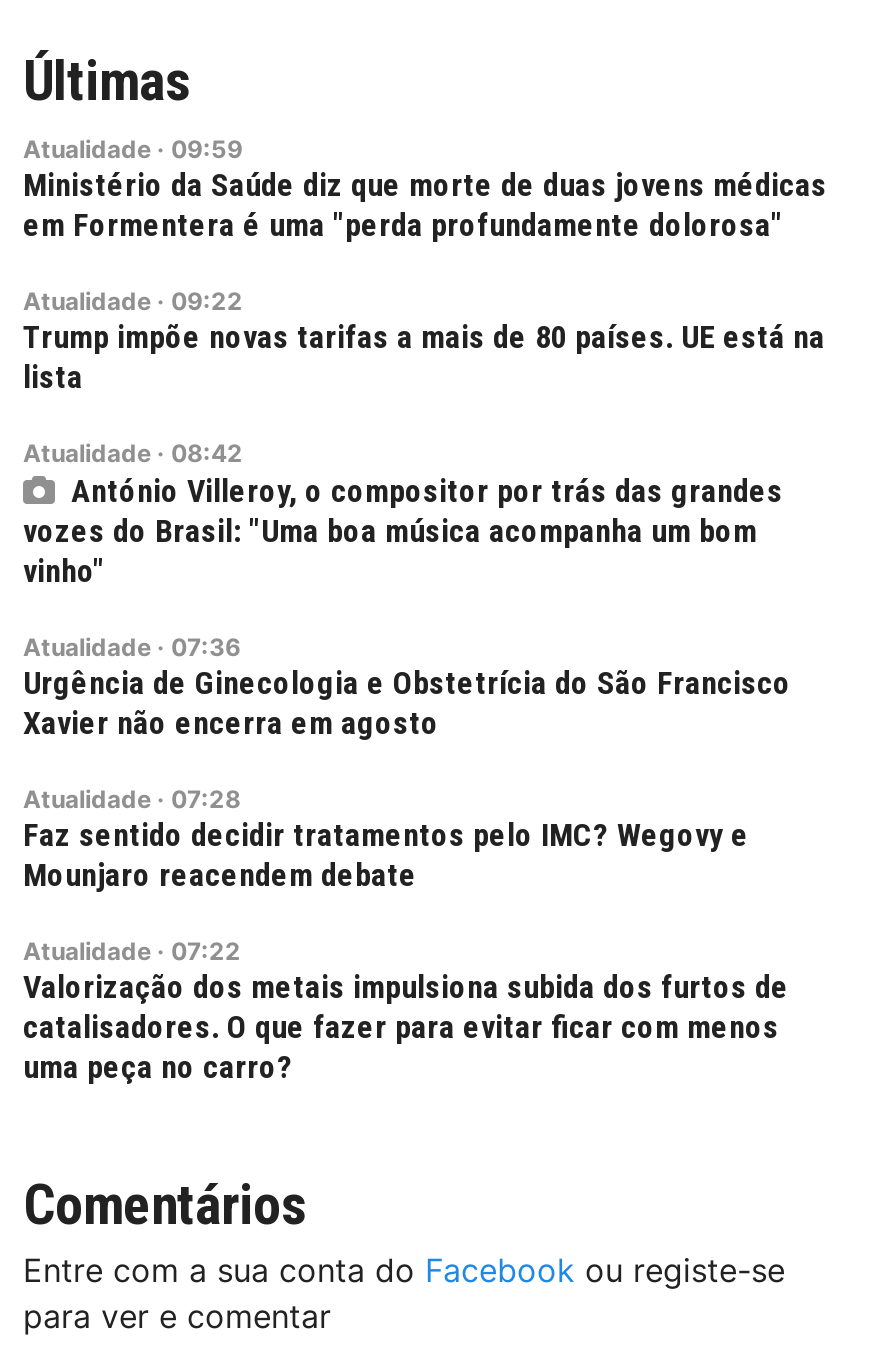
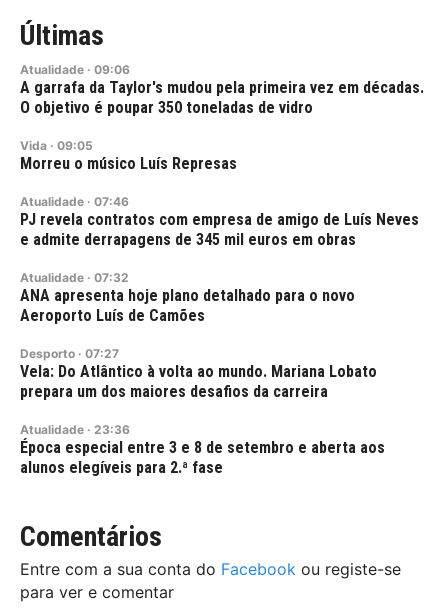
[23,134,827,244] Atualidade · 09:59 | Ministério da Saúde diz que morte de duas jovens médicas | em Formentera é uma "perda profundamente dolorosa" -> [20,62,424,117] Atualidade · 09:06 | A garrafa da Taylor's mudou pela primeira vez em décadas. | O objetivo é poupar 350 toneladas de vidro
[23,286,825,396] Atualidade · 09:22 | Trump impõe novas tarifas a mais de 80 países. UE está na | lista -> [20,138,237,173] Vida · 09:05 | Morreu o músico Luís Represas
[23,438,783,590] Atualidade · 08:42 | António Villeroy, o compositor por trás das grandes | vozes do Brasil: "Uma boa música acompanha um bom | vinho" -> [20,194,419,249] Atualidade · 07:46 | PJ revela contratos com empresa de amigo de Luís Neves | e admite derrapagens de 345 mil euros em obras
[23,632,791,742] Atualidade · 07:36 | Urgência de Ginecologia e Obstetrícia do São Francisco | Xavier não encerra em agosto -> [20,270,355,325] Atualidade · 07:32 | ANA apresenta hoje plano detalhado para o novo | Aeroporto Luís de Camões
[23,784,749,894] Atualidade · 07:28 | Faz sentido decidir tratamentos pelo IMC? Wegovy e | Mounjaro reacendem debate -> [20,346,377,401] Desporto · 07:27 | Vela: Do Atlântico à volta ao mundo. Mariana Lobato | prepara um dos maiores desafios da carreira
[23,936,789,1086] Atualidade · 07:22 | Valorização dos metais impulsiona subida dos furtos de | catalisadores. O que fazer para evitar ficar com menos | uma peça no carro? -> [20,422,385,477] Atualidade · 23:36 | Época especial entre 3 e 8 de setembro e aberta aos | alunos elegíveis para 2.ª fase

